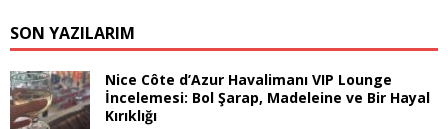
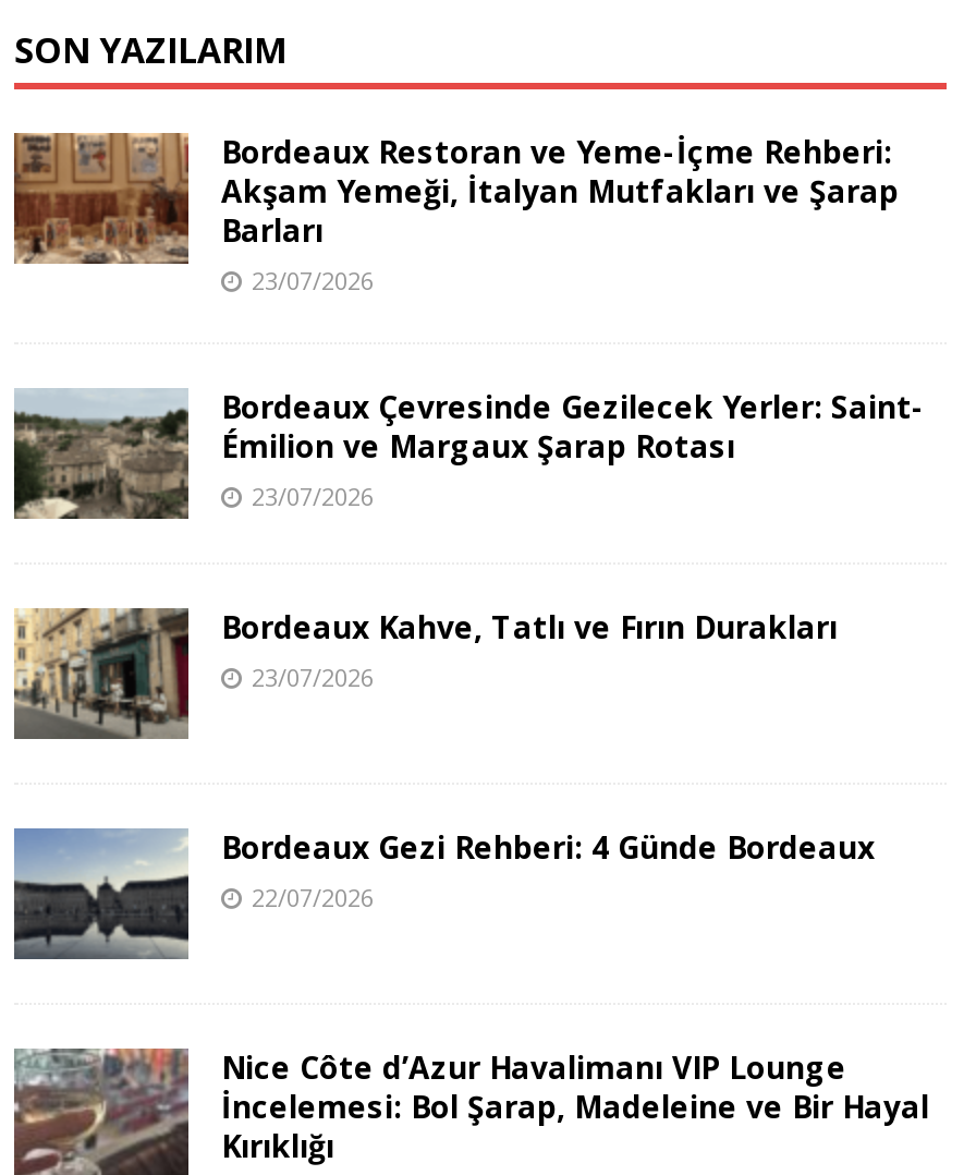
none -> [12,130,925,693] [image] | Bordeaux Restoran ve Yeme-İçme Rehberi: | Akşam Yemeği, İtalyan Mutfakları ve Şarap | Barları | 23/07/2026 | Bordeaux Çevresinde Gezilecek Yerler: Saint- | Émilion ve Margaux Şarap Rotası | 23/07/2026 | Bordeaux Kahve, Tatlı ve Fırın Durakları | 23/07/2026
none -> [12,826,875,961] [image] | Bordeaux Gezi Rehberi: 4 Günde Bordeaux | 22/07/2026
none -> [12,606,191,741] [image]
none -> [14,388,191,521] [image]

